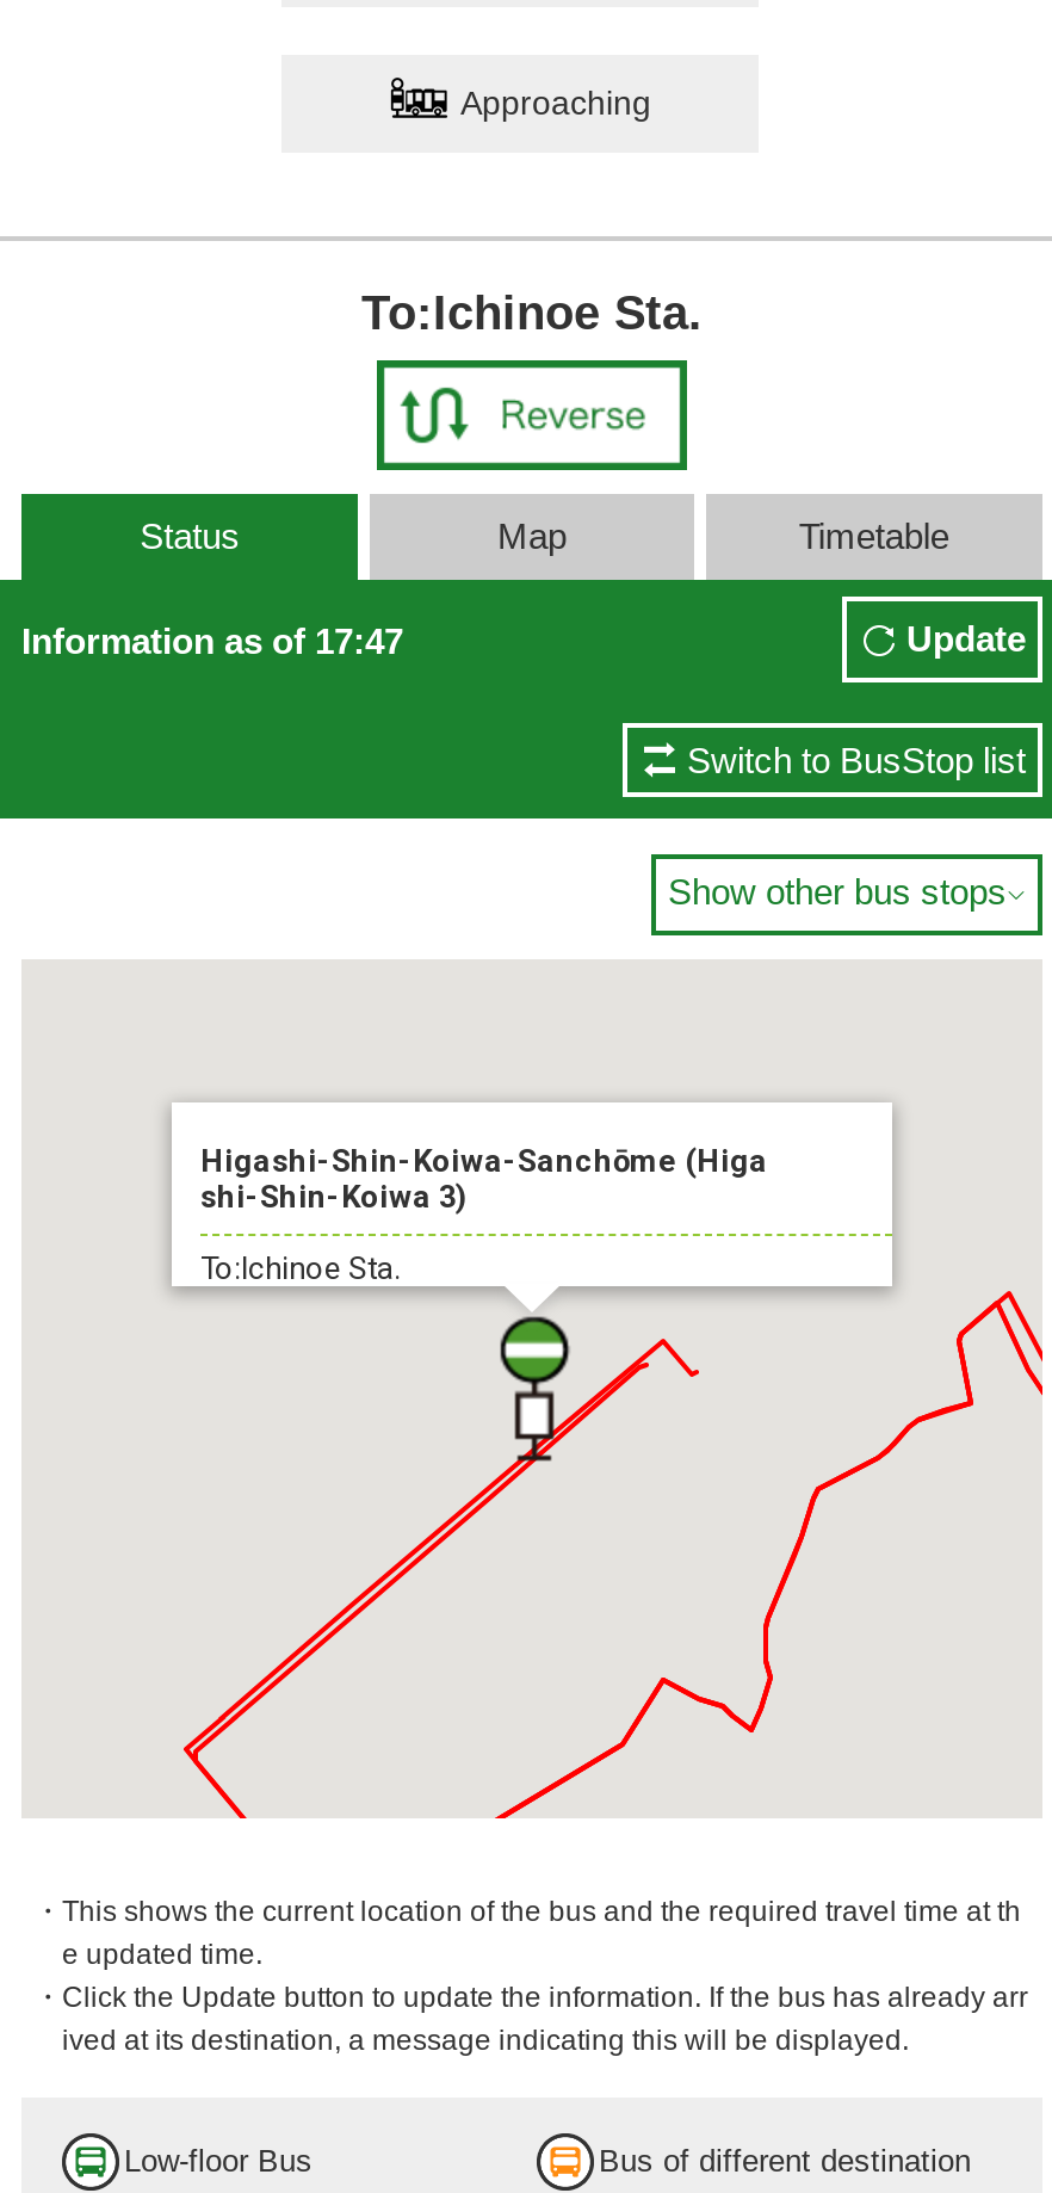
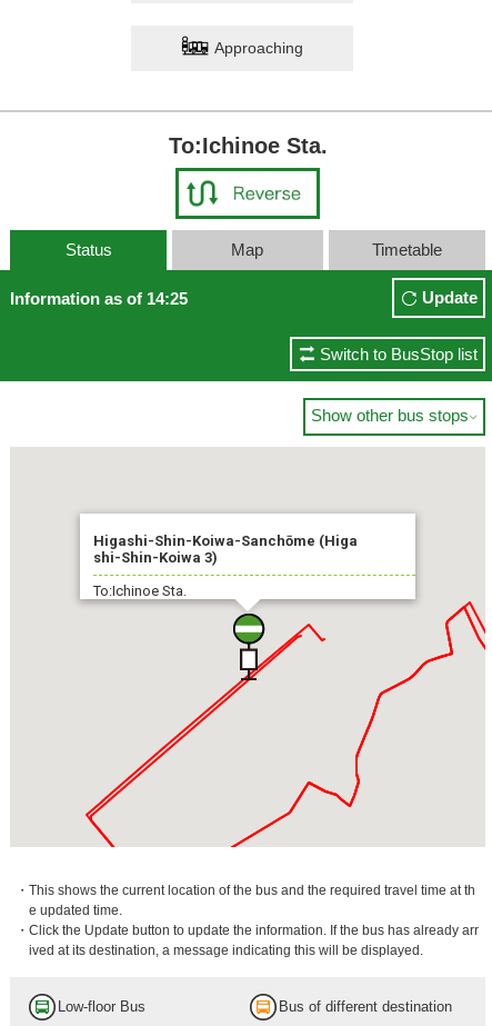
[21,620,403,661] Information as of 17:47 -> [10,289,188,308] Information as of 14:25

